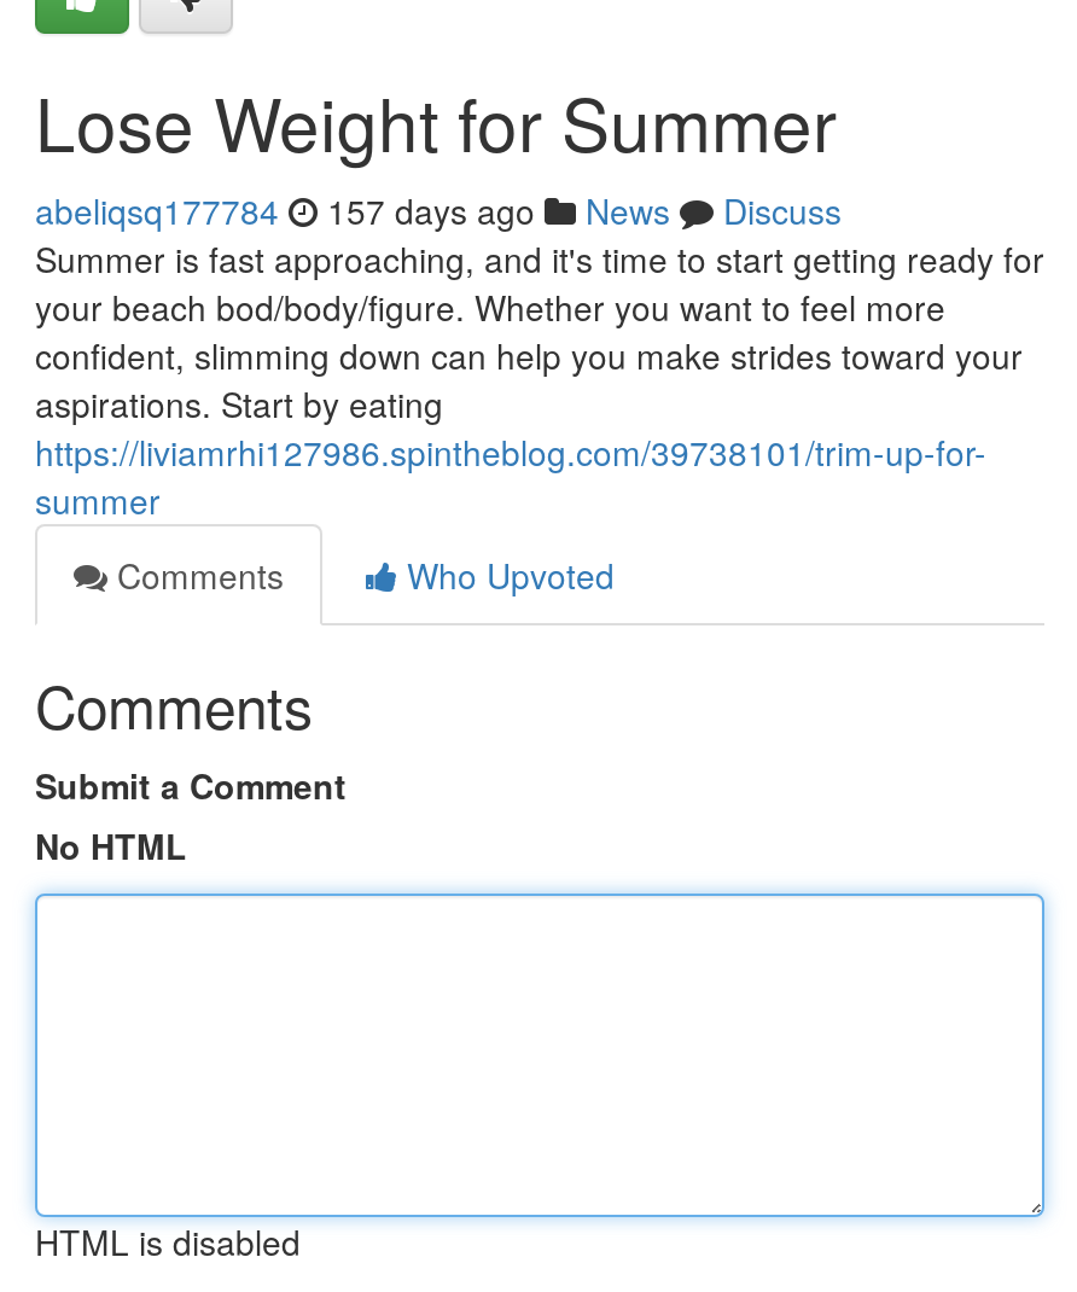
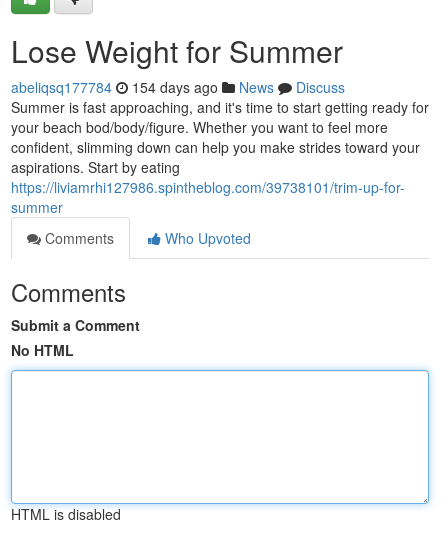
[35,186,842,234] abeliqsq177784 157 days ago News Discuss -> [11,77,345,97] abeliqsq177784 154 days ago News Discuss

